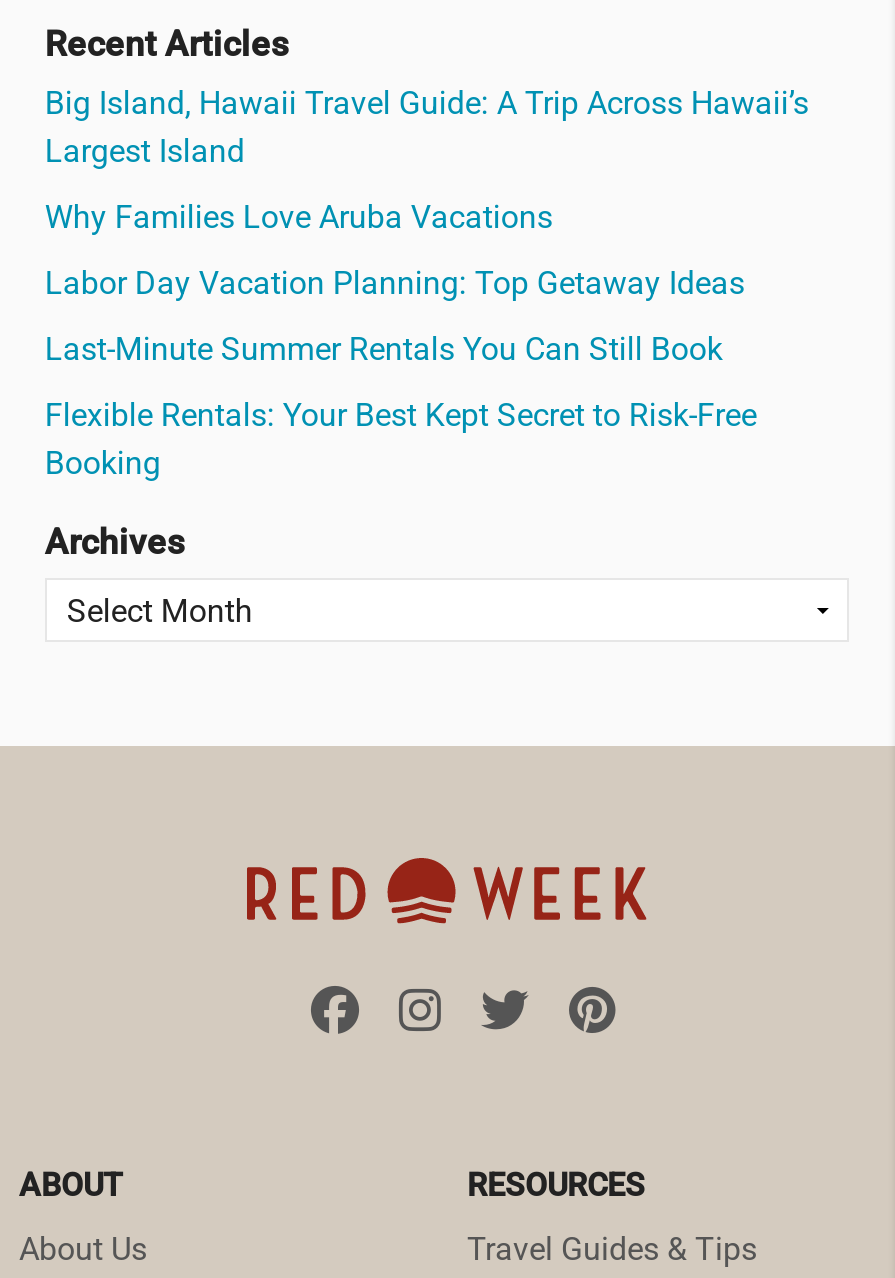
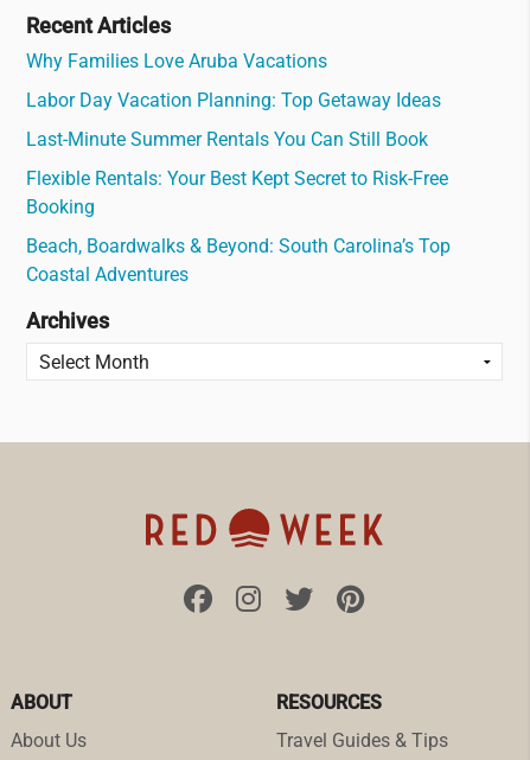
[45,83,809,169] Big Island, Hawaii Travel Guide: A Trip Across Hawaii’s | Largest Island -> none
moved [45,198,757,483] -> [26,49,448,218]: Why Families Love Aruba Vacations | Labor Day Vacation Planning: Top Getaway Ideas | Last-Minute Summer Rentals You Can Still Book | Flexible Rentals: Your Best Kept Secret to Risk-Free | Booking
none -> [26,235,450,286] Beach, Boardwalks & Beyond: South Carolina’s Top | Coastal Adventures

